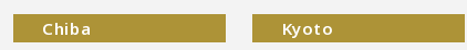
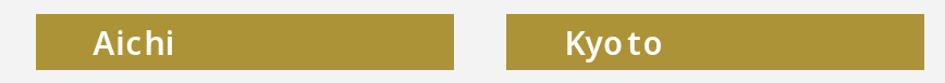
[42,18,91,40] Chiba -> [93,20,175,63] Aichi

